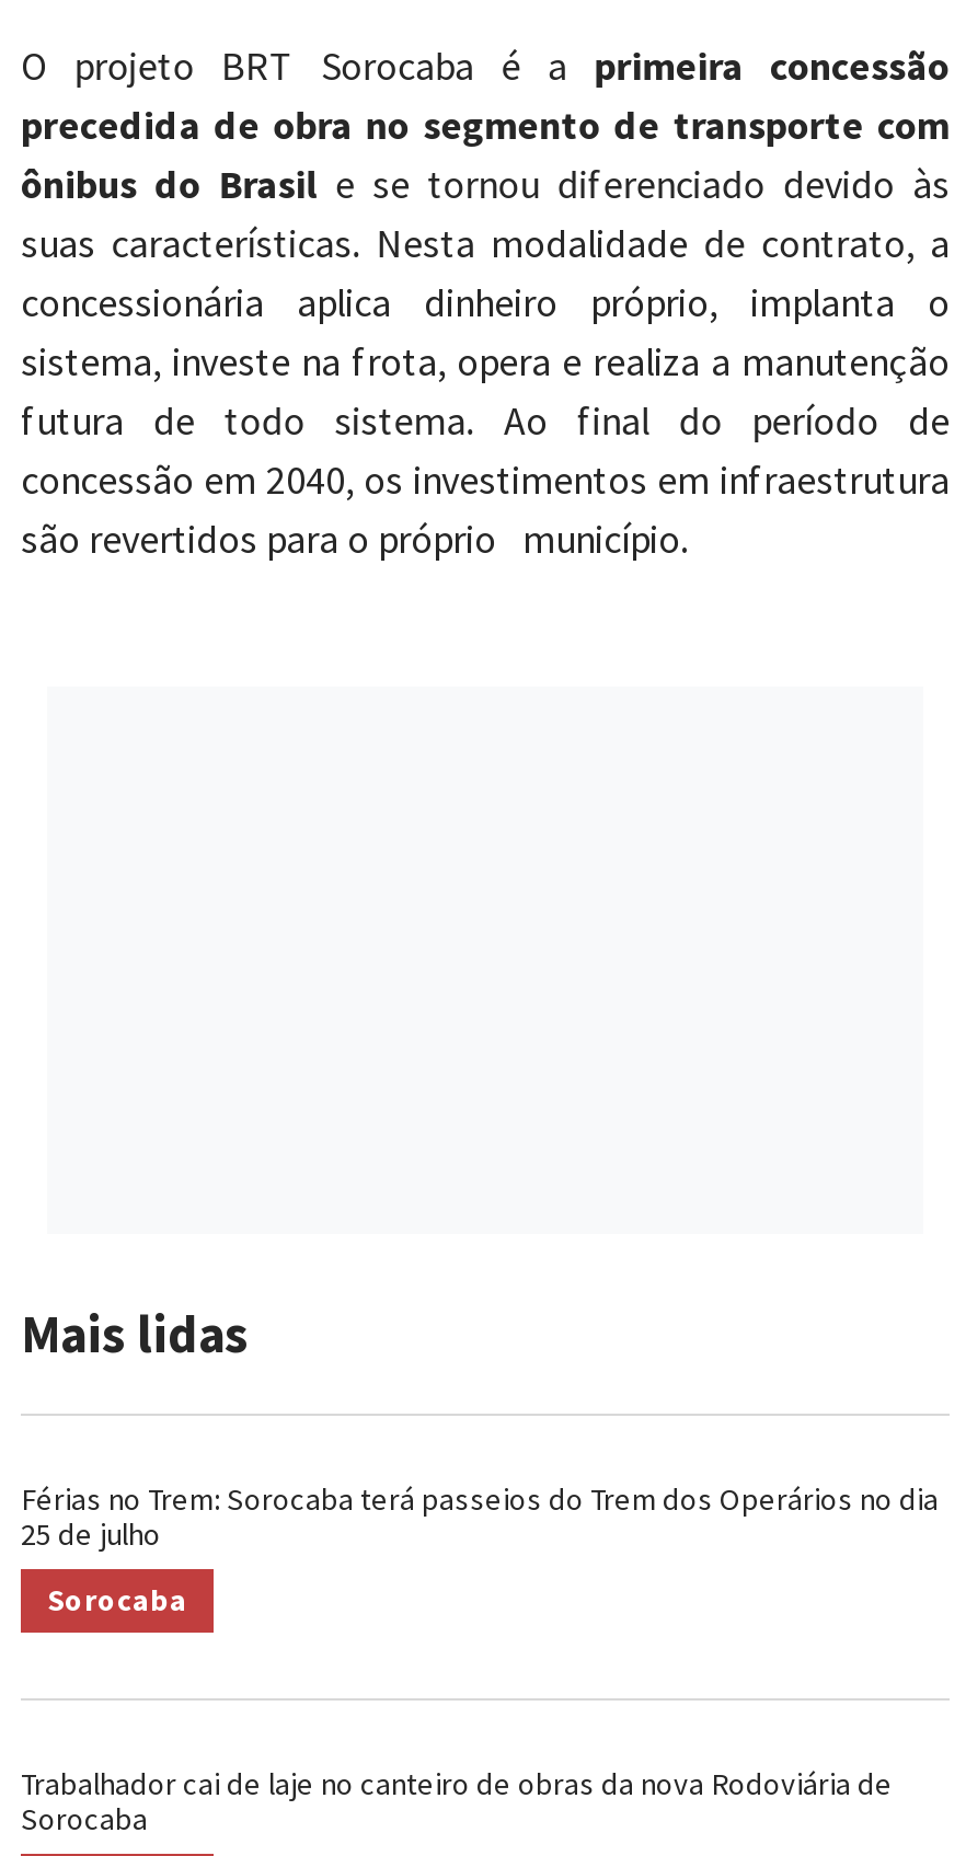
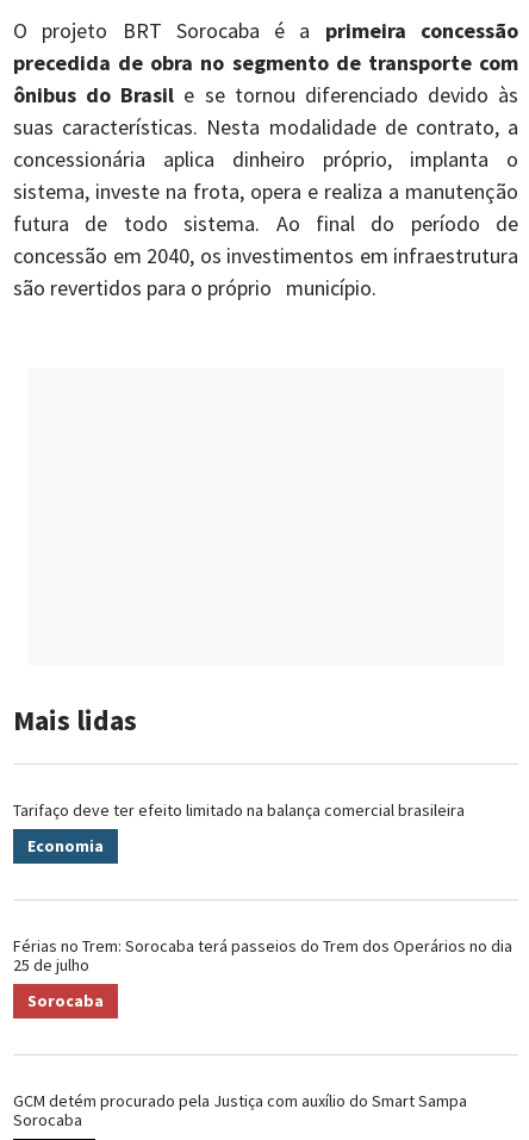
none -> [13,799,465,856] Tarifaço deve ter efeito limitado na balança comercial brasileira | Economia
[21,1763,893,1803] Trabalhador cai de laje no canteiro de obras da nova Rodoviária de -> [13,1090,467,1111] GCM detém procurado pela Justiça com auxílio do Smart Sampa

